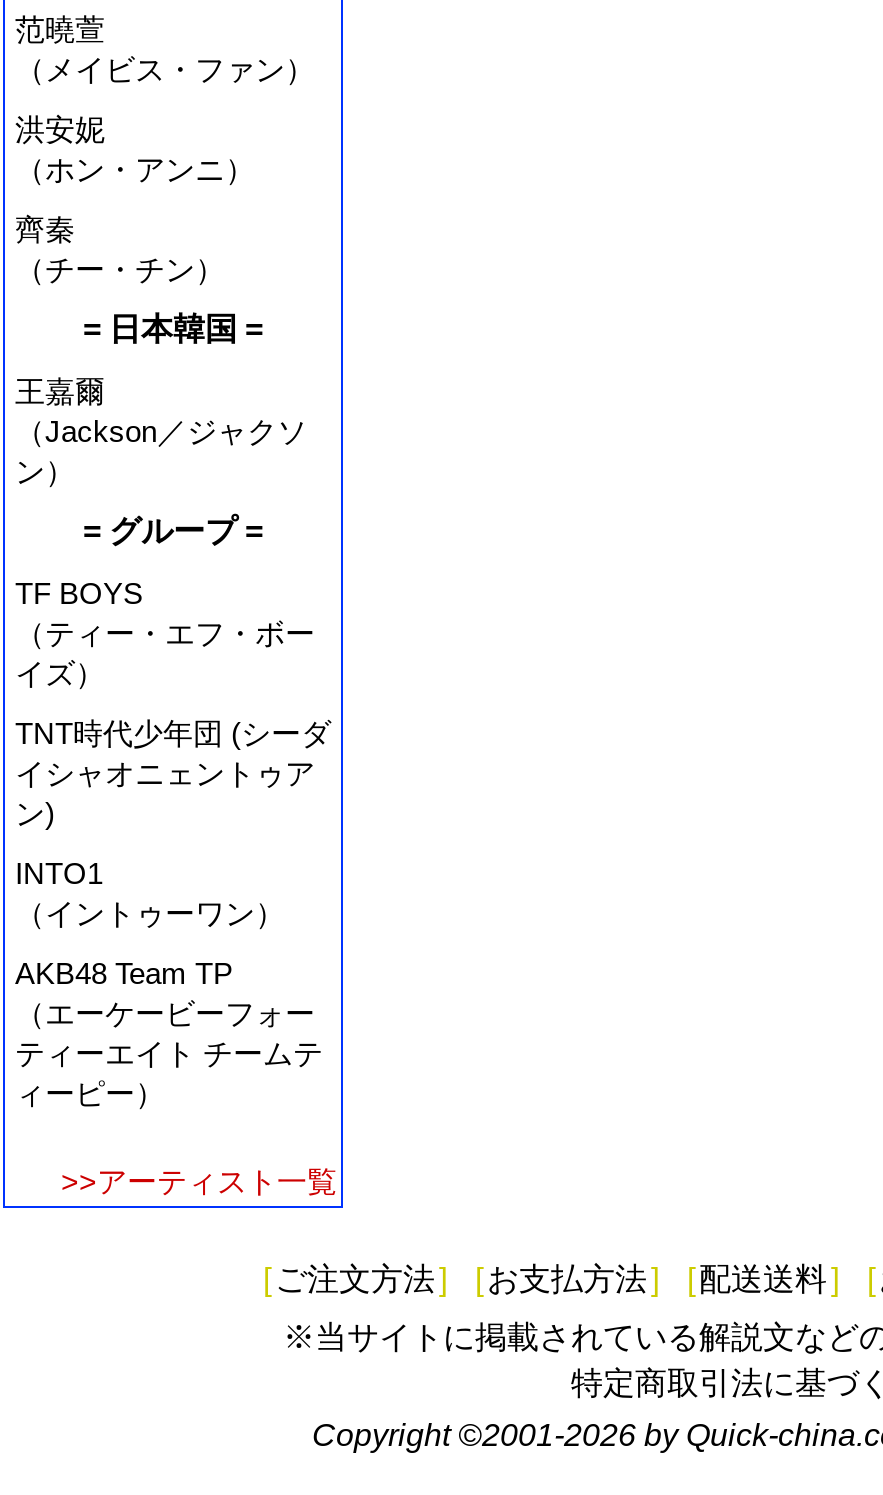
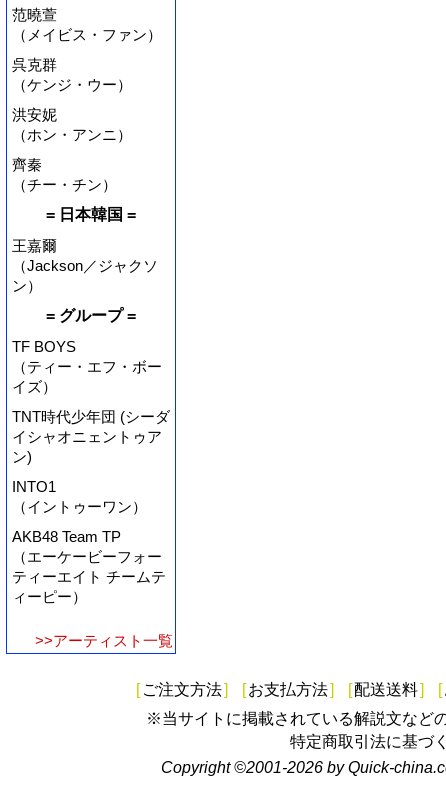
none -> [12,56,132,93] 呉克群 | （ケンジ・ウー）

